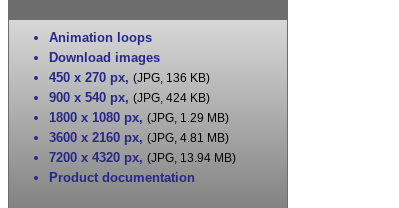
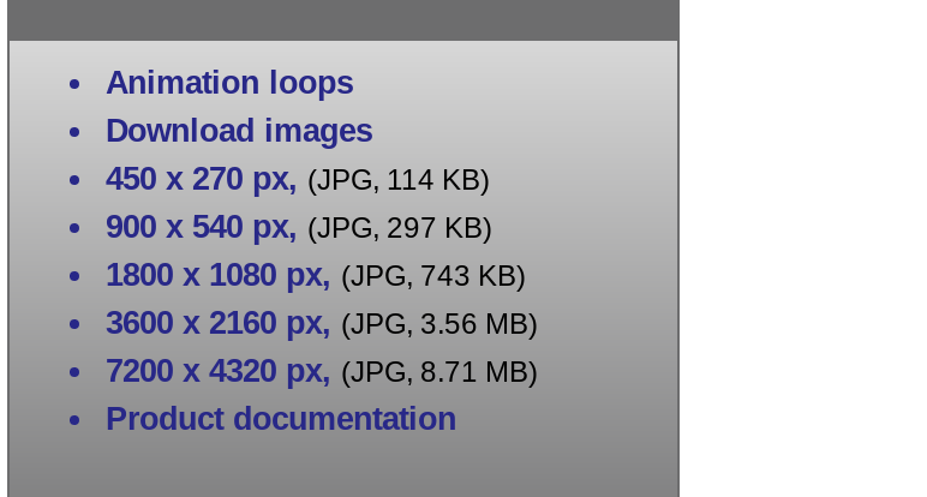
[49,70,210,85] 450 x 270 px, (JPG, 136 KB) -> [106,161,490,197] 450 x 270 px, (JPG, 114 KB)
[49,90,210,105] 900 x 540 px, (JPG, 424 KB) -> [106,209,492,245] 900 x 540 px, (JPG, 297 KB)
[49,110,229,125] 1800 x 1080 px, (JPG, 1.29 MB) -> [106,257,526,293] 1800 x 1080 px, (JPG, 743 KB)
[49,130,229,145] 3600 x 2160 px, (JPG, 4.81 MB) -> [106,305,538,341] 3600 x 2160 px, (JPG, 3.56 MB)
[49,150,236,165] 7200 x 4320 px, (JPG, 13.94 MB) -> [106,353,538,389] 7200 x 4320 px, (JPG, 8.71 MB)

